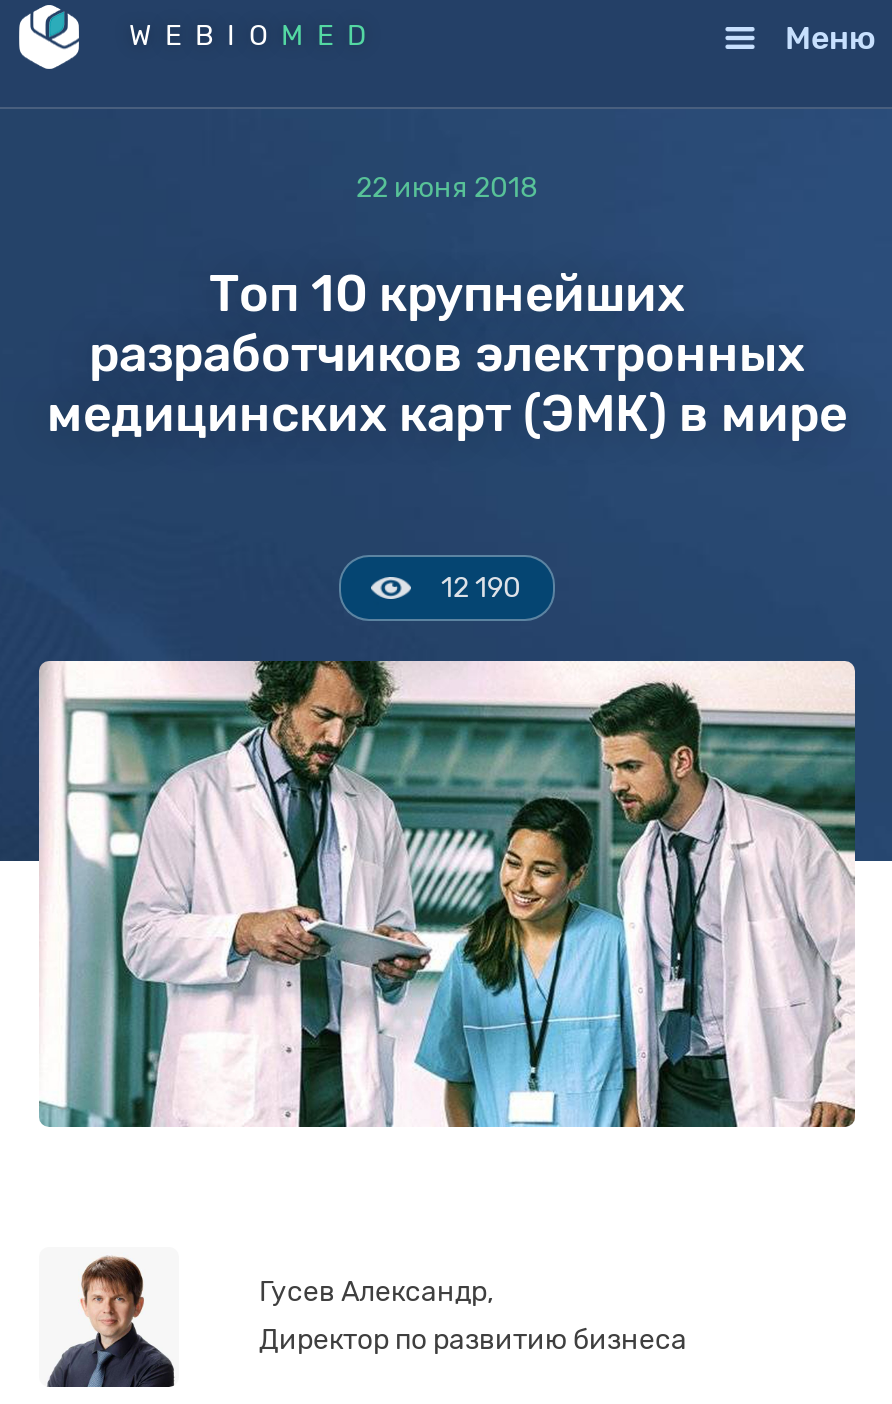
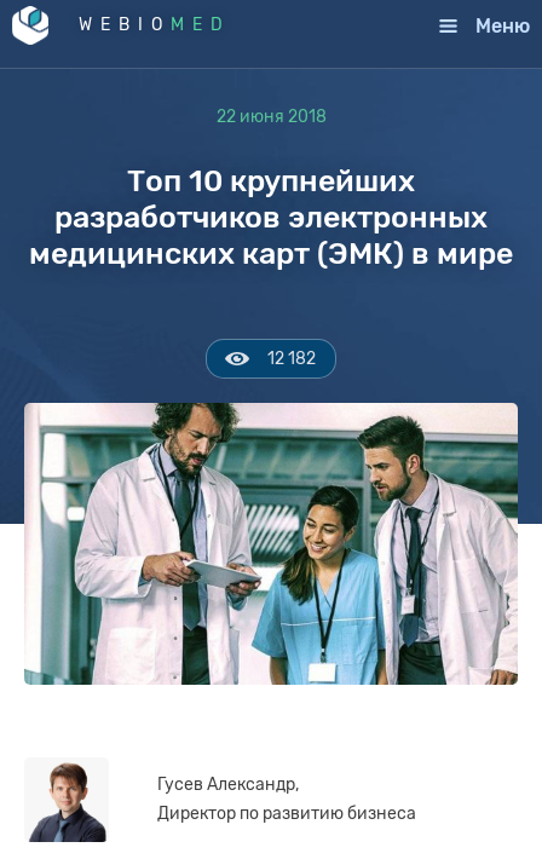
[441,571,521,605] 12 190 -> [267,348,316,369] 12 182

